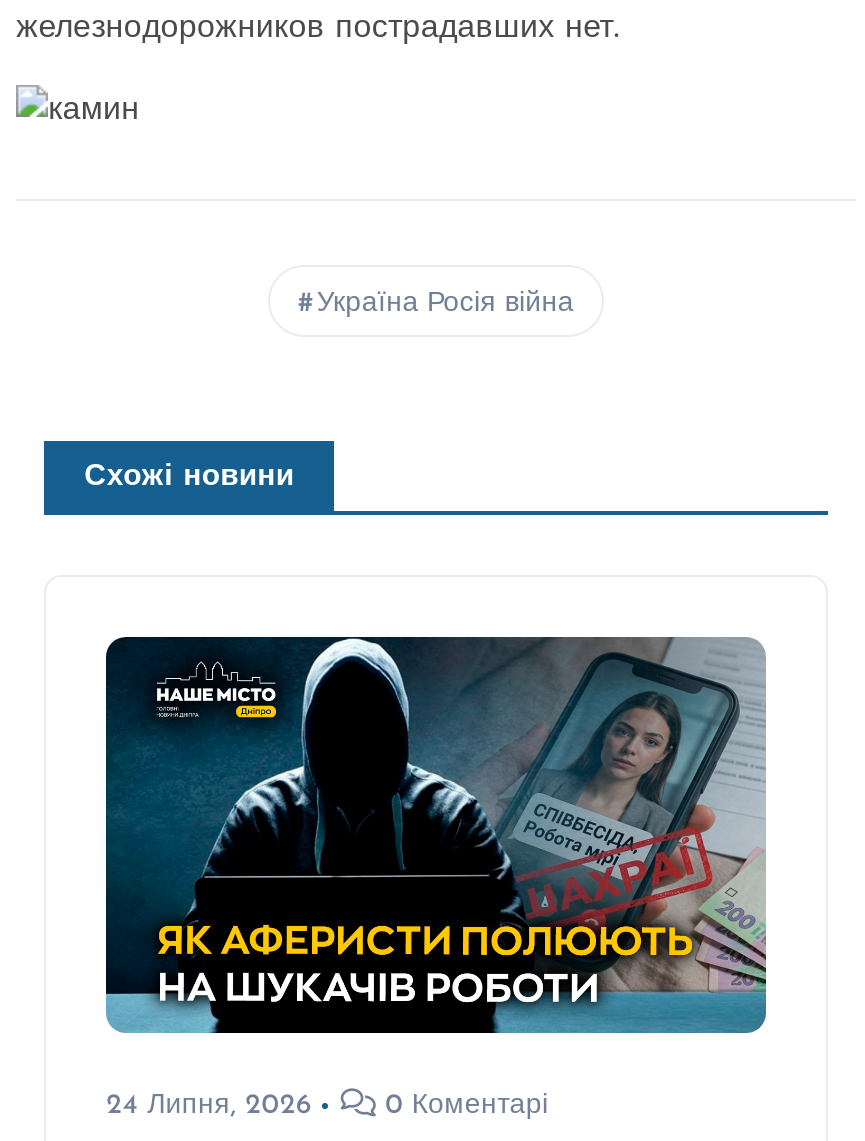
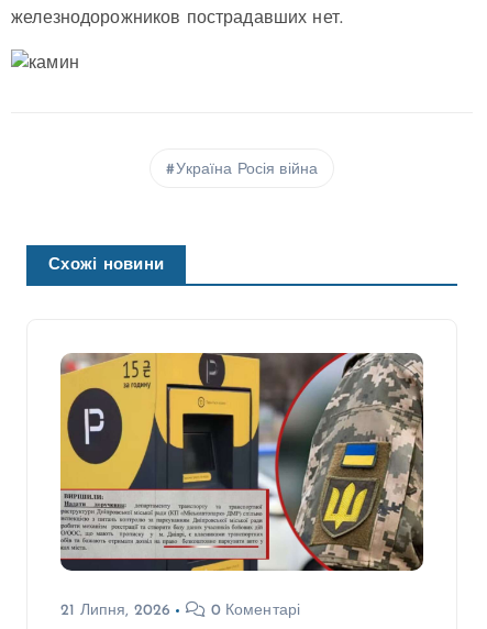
[104,635,768,1121] [image] | 24 Липня, 2026 -> [59,352,424,619] [image] | 21 Липня, 2026

